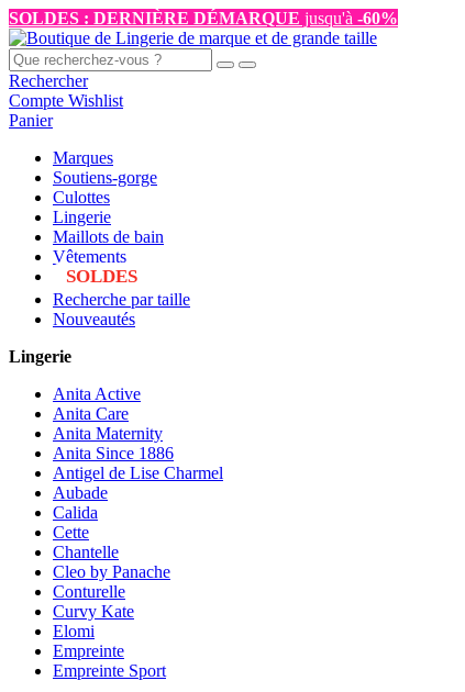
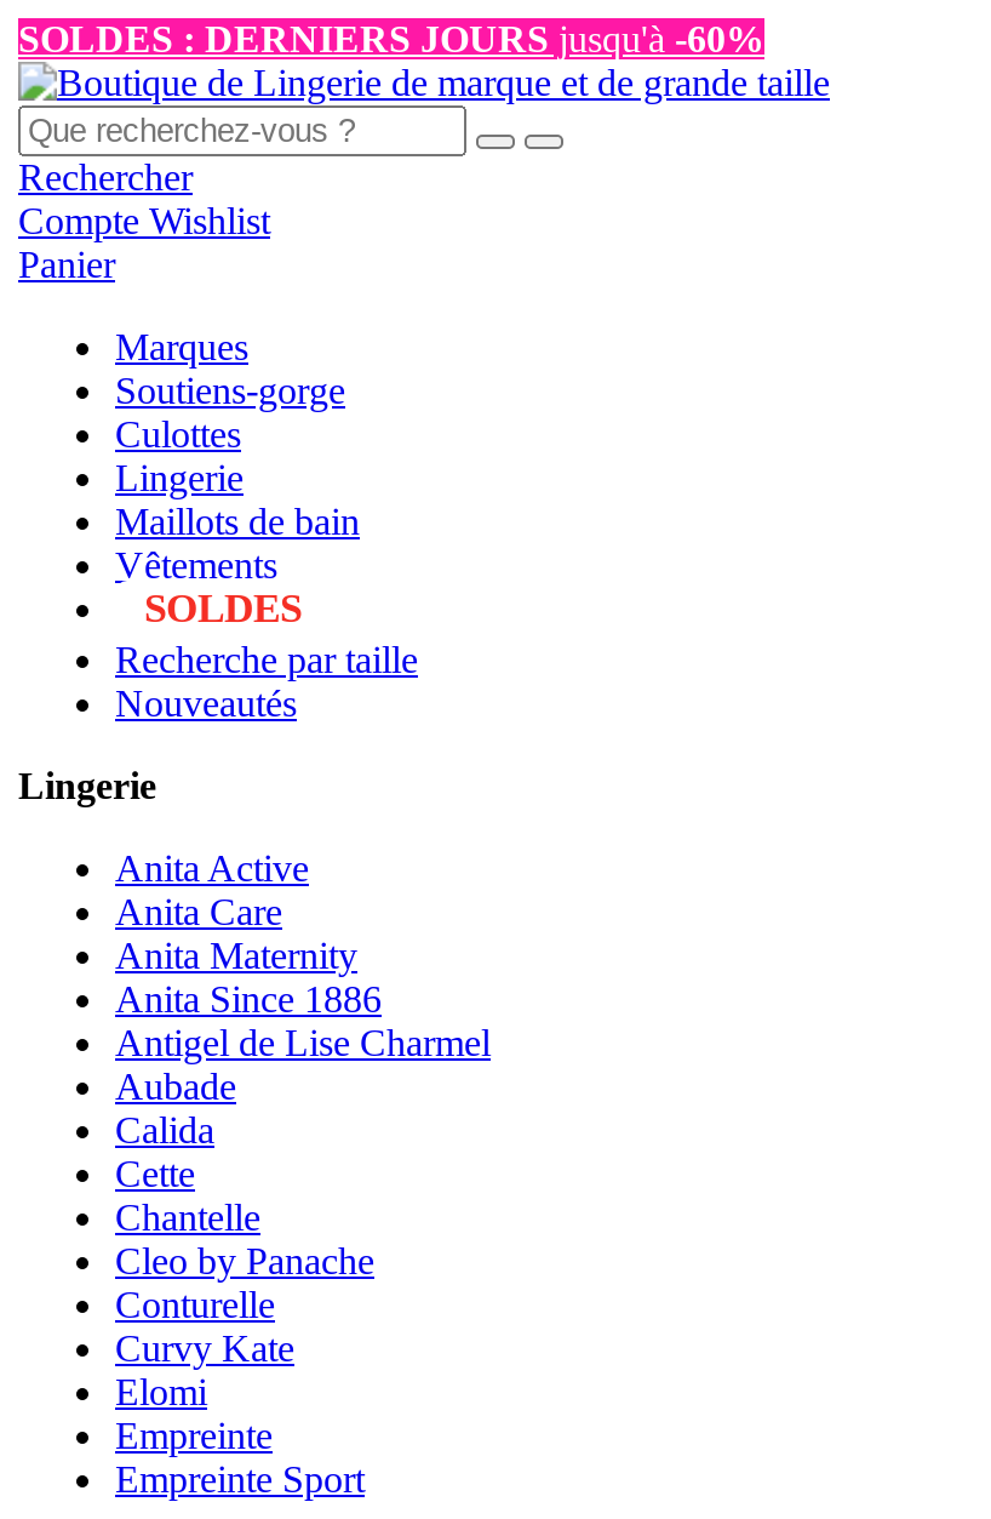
[9,9,398,27] SOLDES : DERNIÈRE DÉMARQUEjusqu'à-60% -> [18,18,764,59] SOLDES : DERNIERS JOURSjusqu'à-60%

